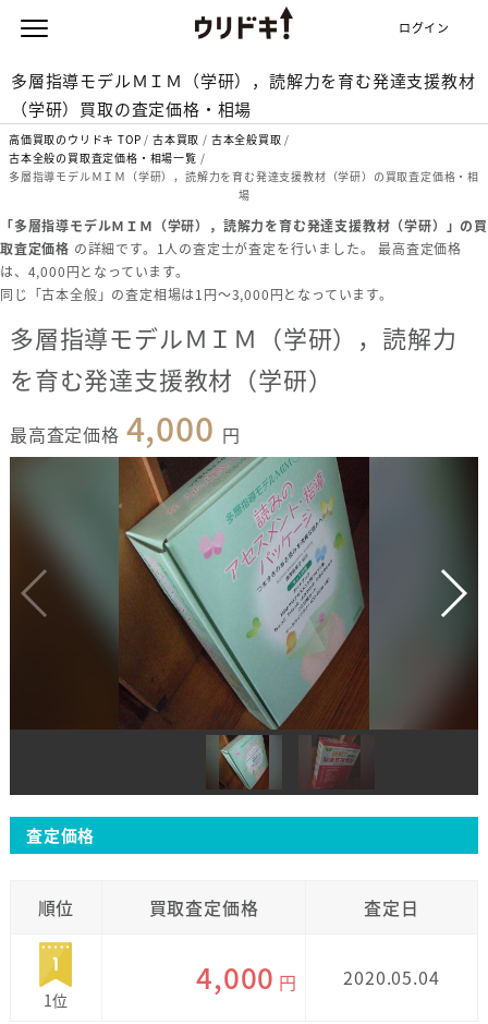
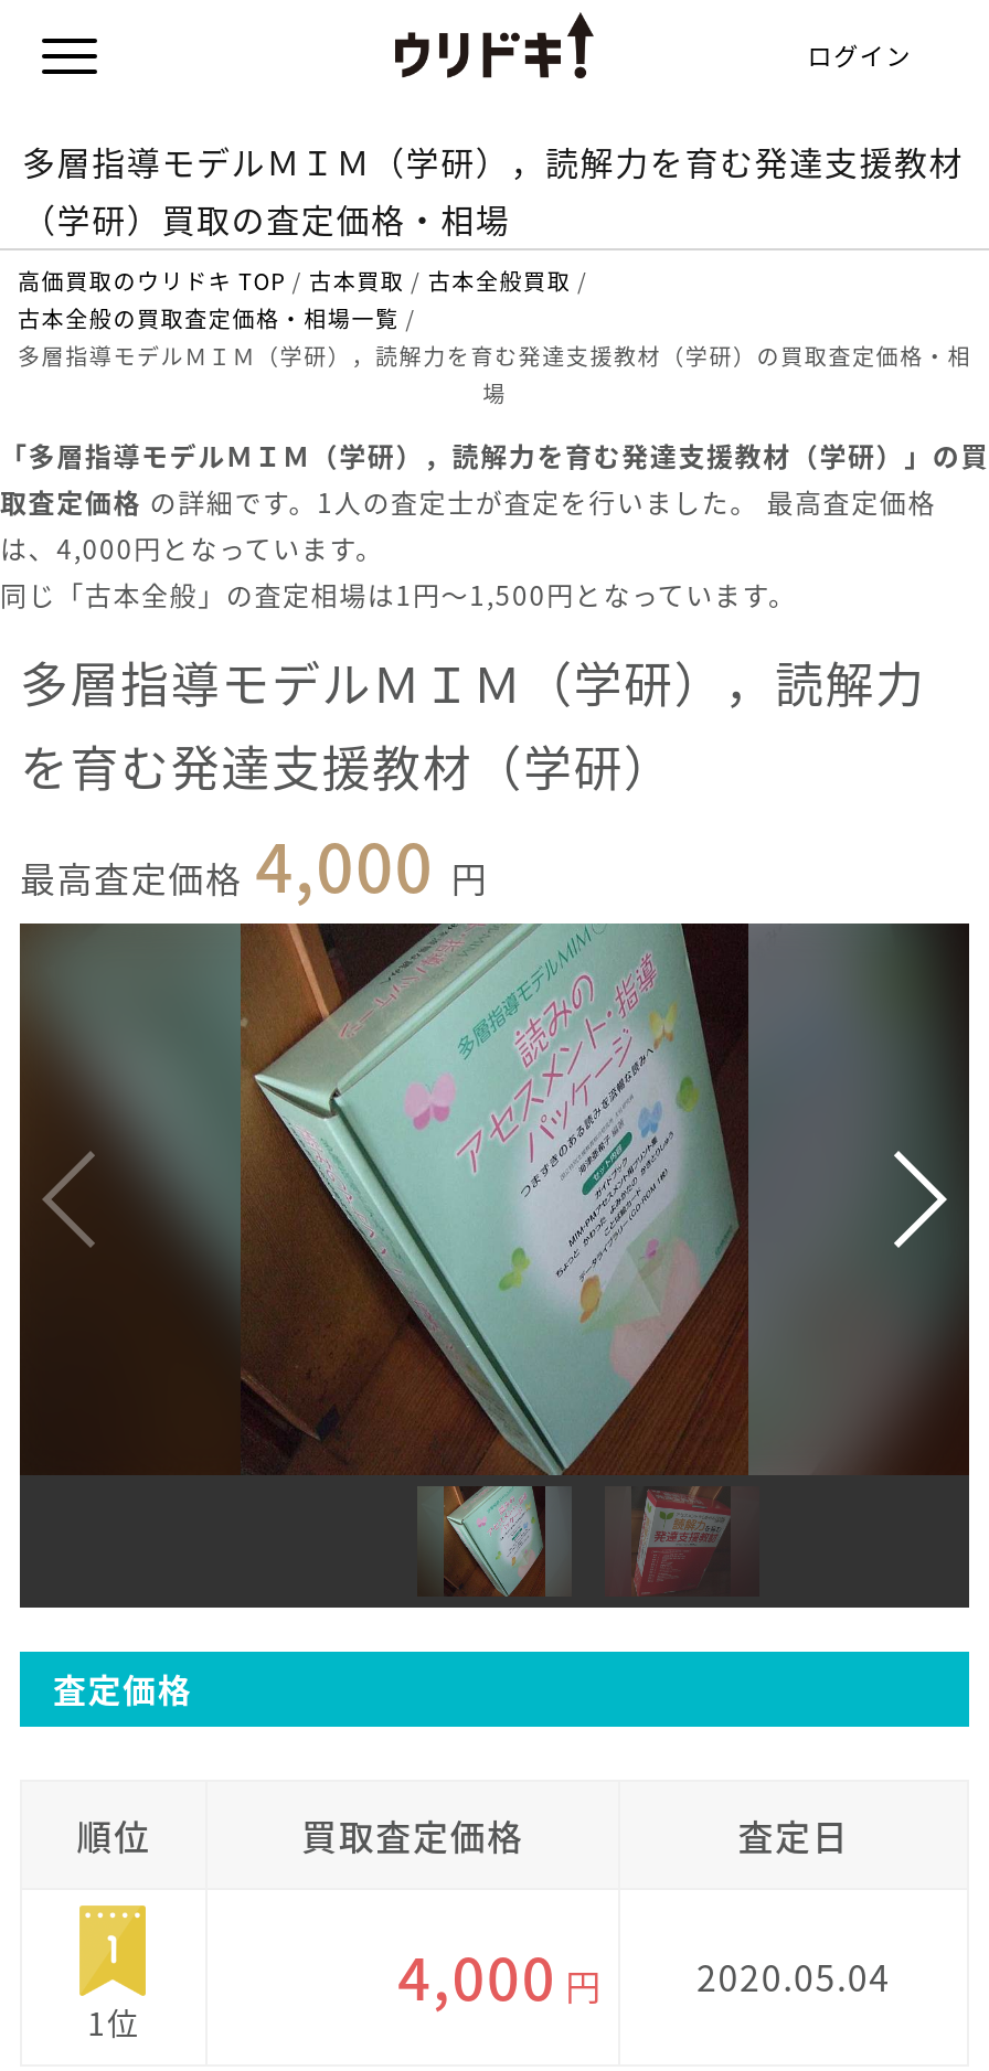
[0,285,393,304] 同じ「古本全般」の査定相場は1円〜3,000円となっています。 -> [0,575,796,615] 同じ「古本全般」の査定相場は1円〜1,500円となっています。

